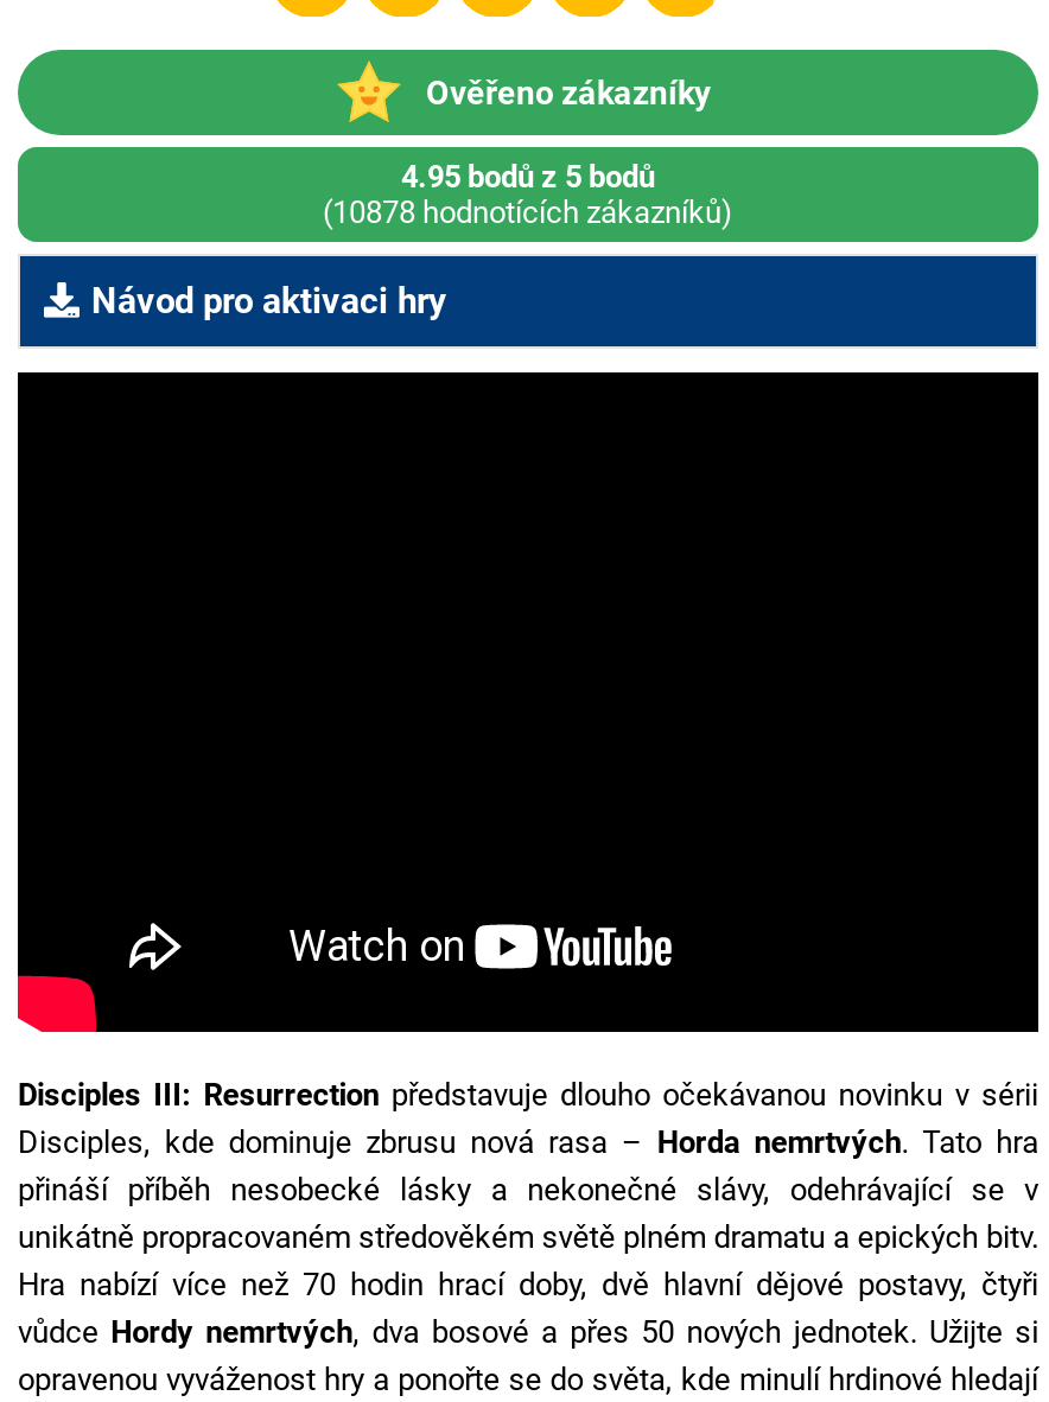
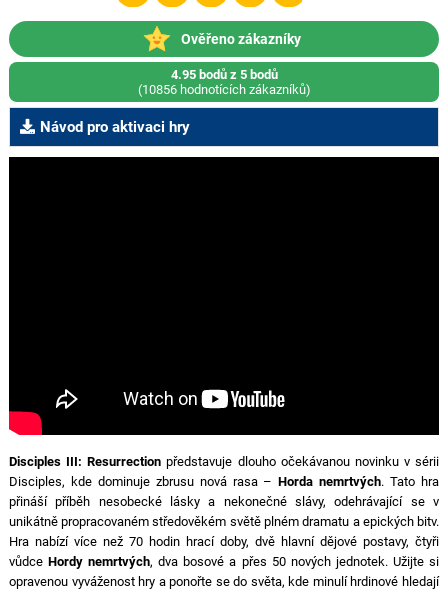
[323,193,733,229] (10878 hodnotících zákazníků) -> [137,81,310,96] (10856 hodnotících zákazníků)

